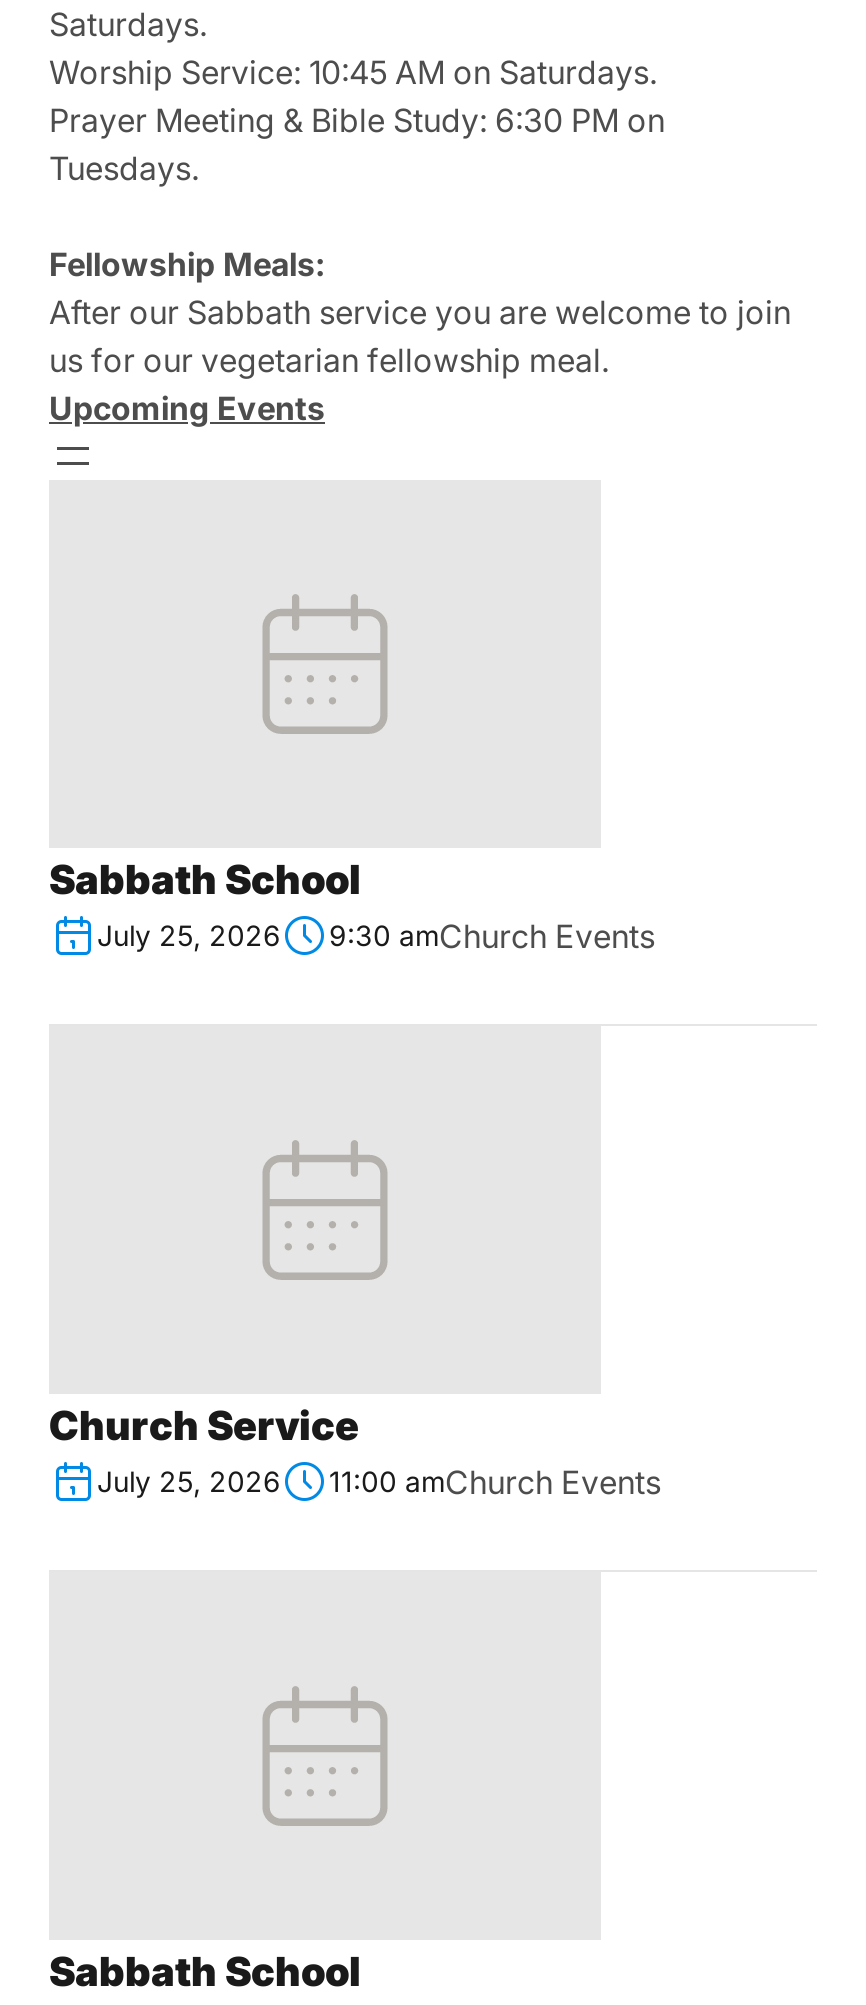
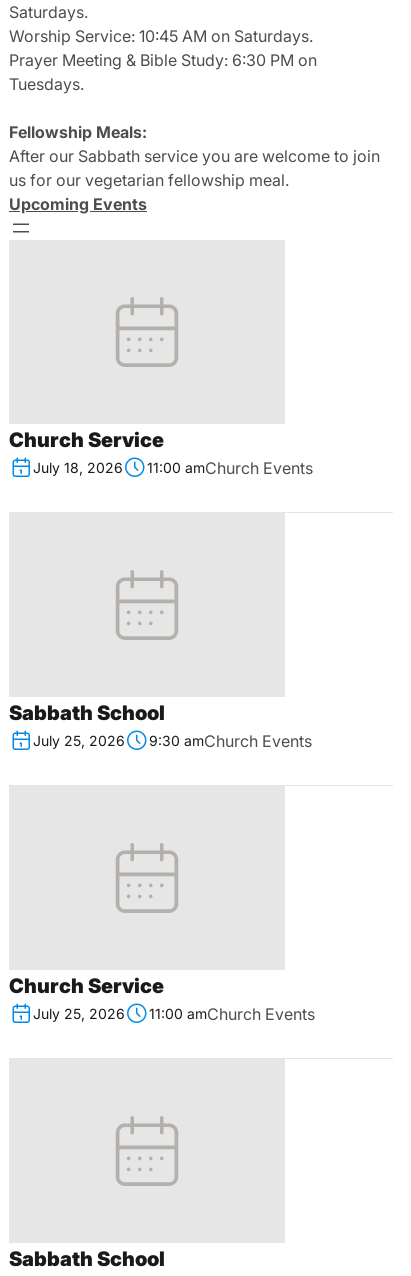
none -> [9,428,313,478] Church Service | July 18, 2026 | 11:00 amChurch Events

